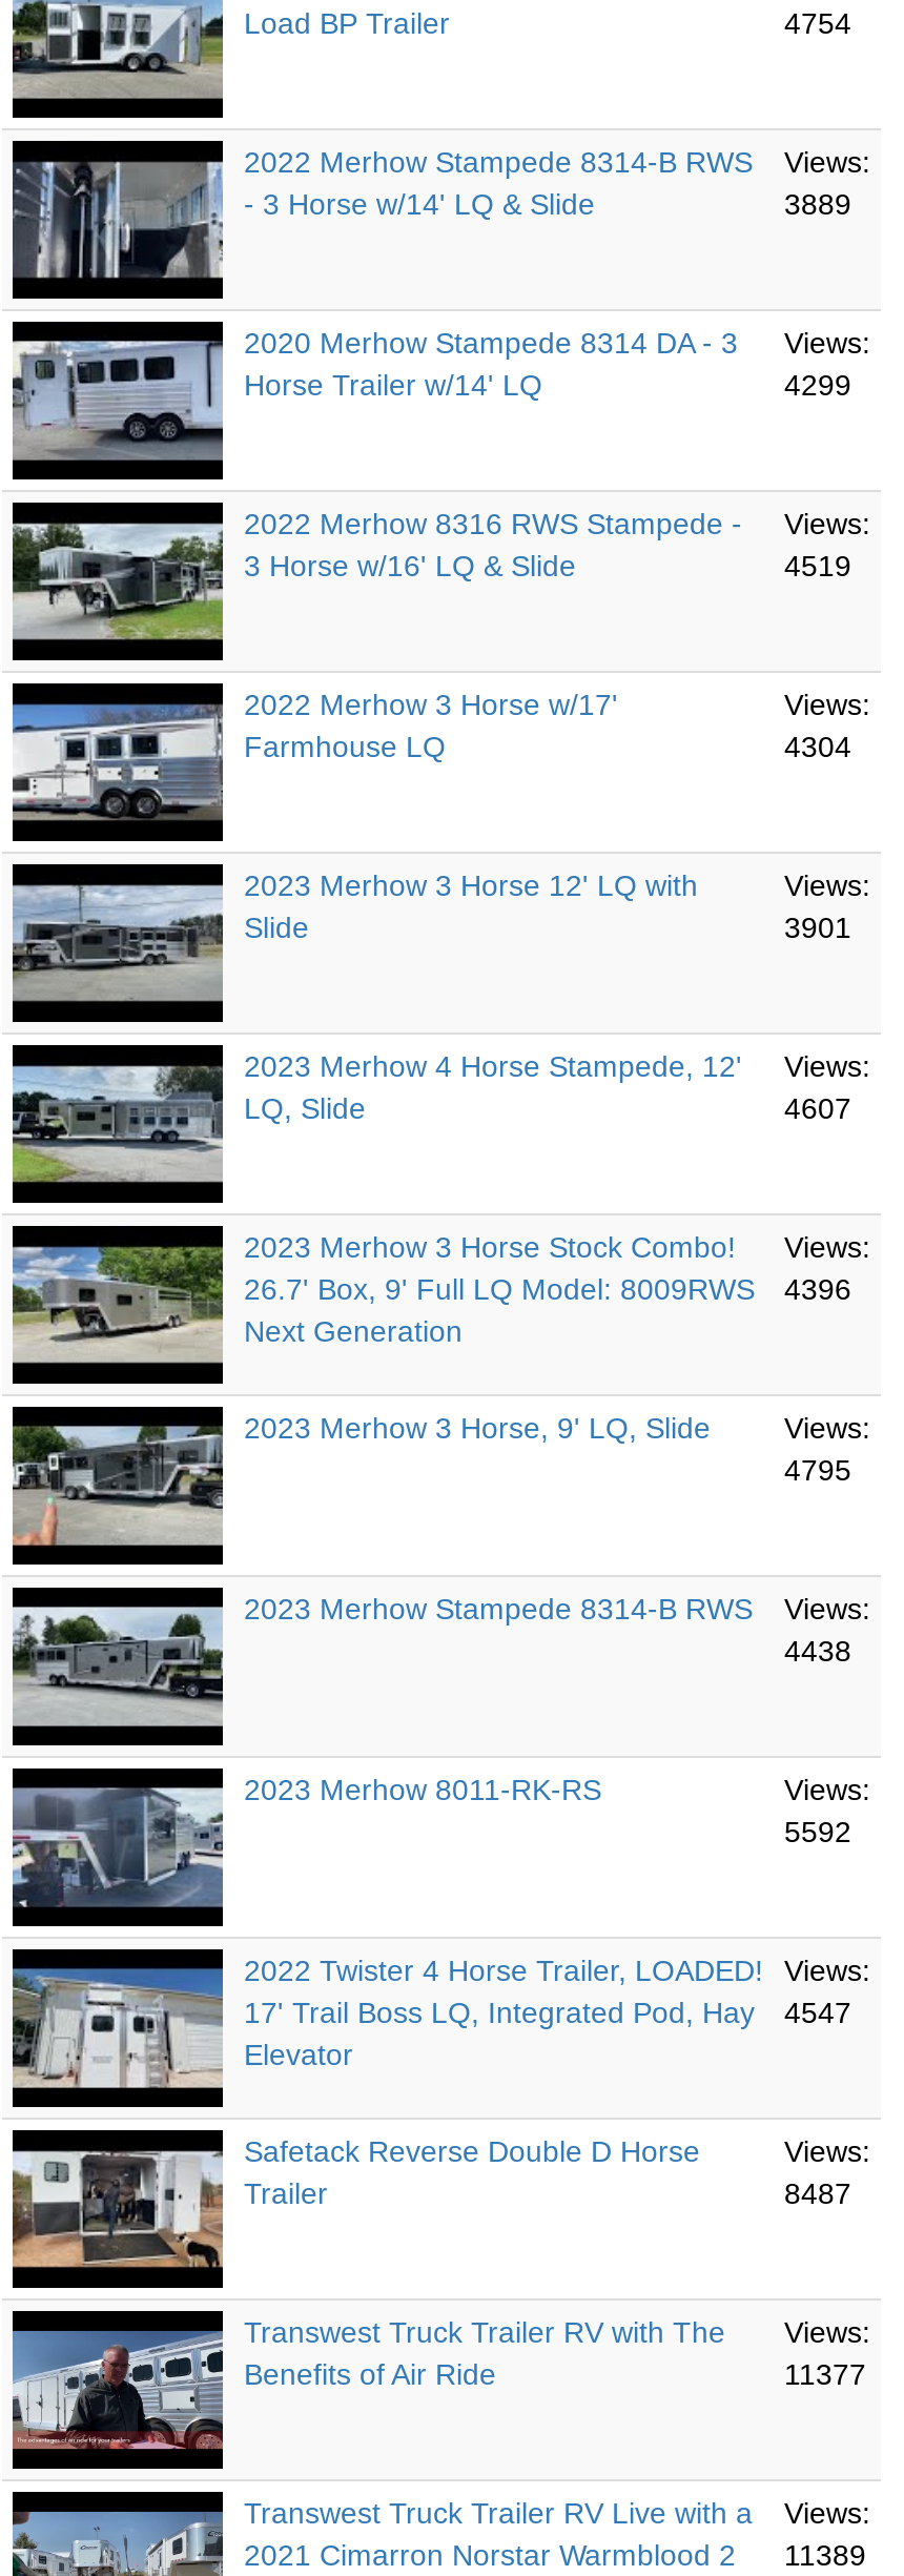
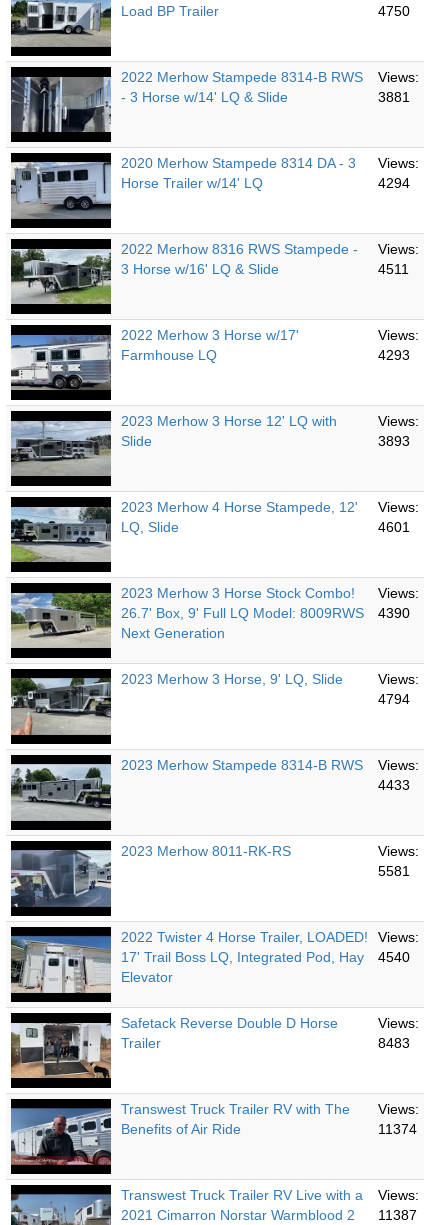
[784,5,851,39] 4754 -> [378,2,410,18] 4750
[784,186,851,220] 3889 -> [378,88,410,104] 3881
[784,367,851,401] 4299 -> [378,174,410,190] 4294
[784,548,851,581] 4519 -> [378,260,409,276] 4511
[784,729,851,762] 4304 -> [378,346,410,362] 4293
[784,909,851,943] 3901 -> [378,432,410,448] 3893
[784,1090,851,1124] 4607 -> [378,518,410,534] 4601
[244,1271,851,1305] 26.7' Box, 9' Full LQ Model: 8009RWS 4396 -> [121,604,410,620] 26.7' Box, 9' Full LQ Model: 8009RWS 4390
[784,1452,851,1486] 4795 -> [378,690,410,706] 4794
[784,1633,851,1667] 4438 -> [378,776,410,792] 4433
[784,1814,851,1847] 5592 -> [378,862,410,878] 5581
[244,1995,851,2028] 17' Trail Boss LQ, Integrated Pod, Hay 4547 -> [121,948,410,964] 17' Trail Boss LQ, Integrated Pod, Hay 4540
[784,2175,851,2209] 8487 -> [378,1034,410,1050] 8483
[784,2356,866,2390] 11377 -> [378,1120,417,1136] 11374
[244,2537,866,2571] 2021 Cimarron Norstar Warmblood 2 11389 -> [121,1206,417,1222] 2021 Cimarron Norstar Warmblood 2 11387

